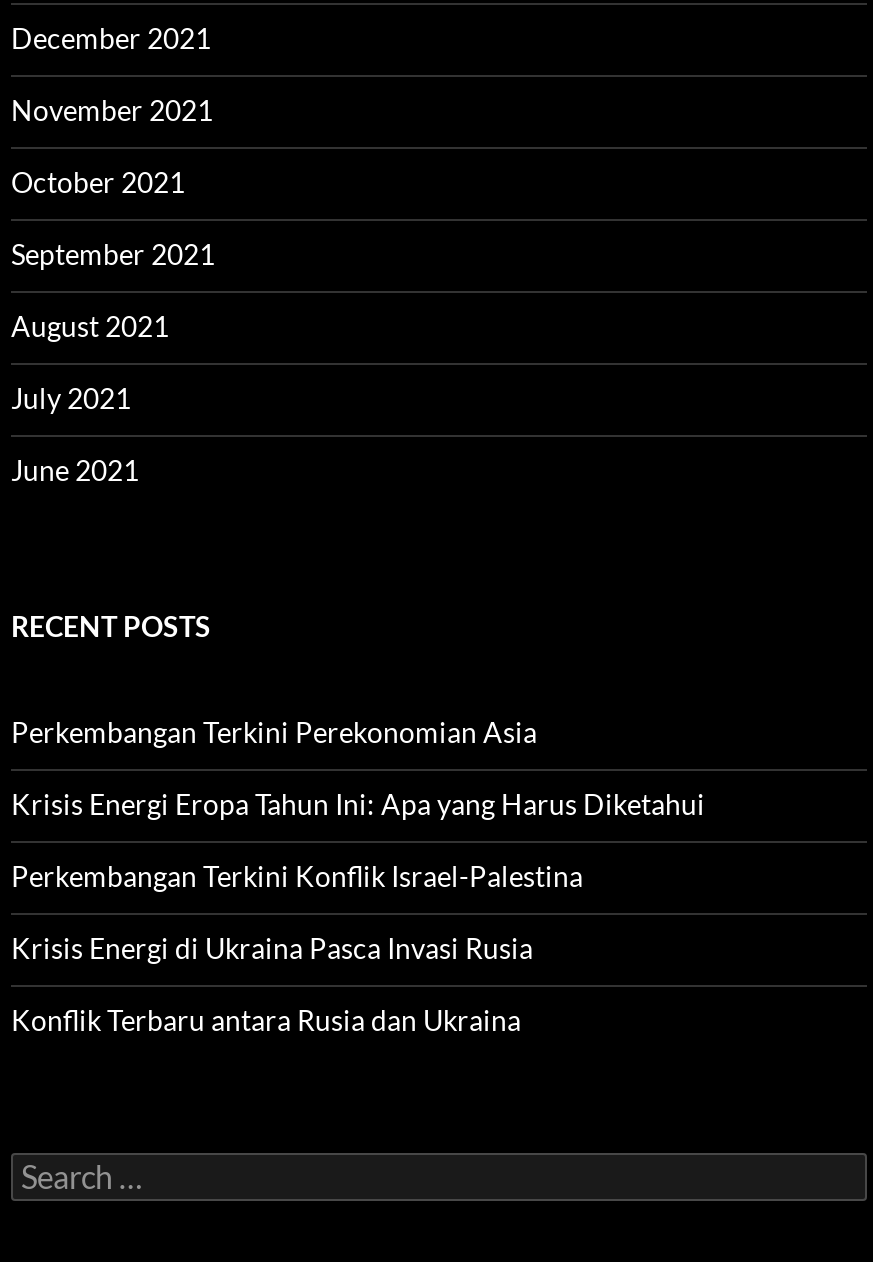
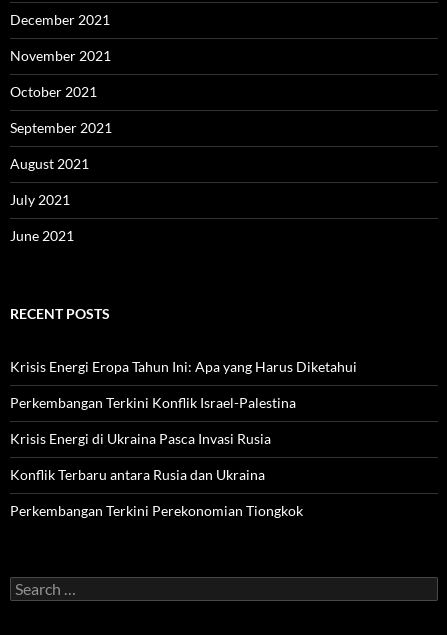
[11,715,537,749] Perkembangan Terkini Perekonomian Asia -> none
moved [11,787,705,1037] -> [10,358,357,483]: Krisis Energi Eropa Tahun Ini: Apa yang Harus Diketahui | Perkembangan Terkini Konflik Israel-Palestina | Krisis Energi di Ukraina Pasca Invasi Rusia | Konflik Terbaru antara Rusia dan Ukraina
none -> [10,502,303,519] Perkembangan Terkini Perekonomian Tiongkok

